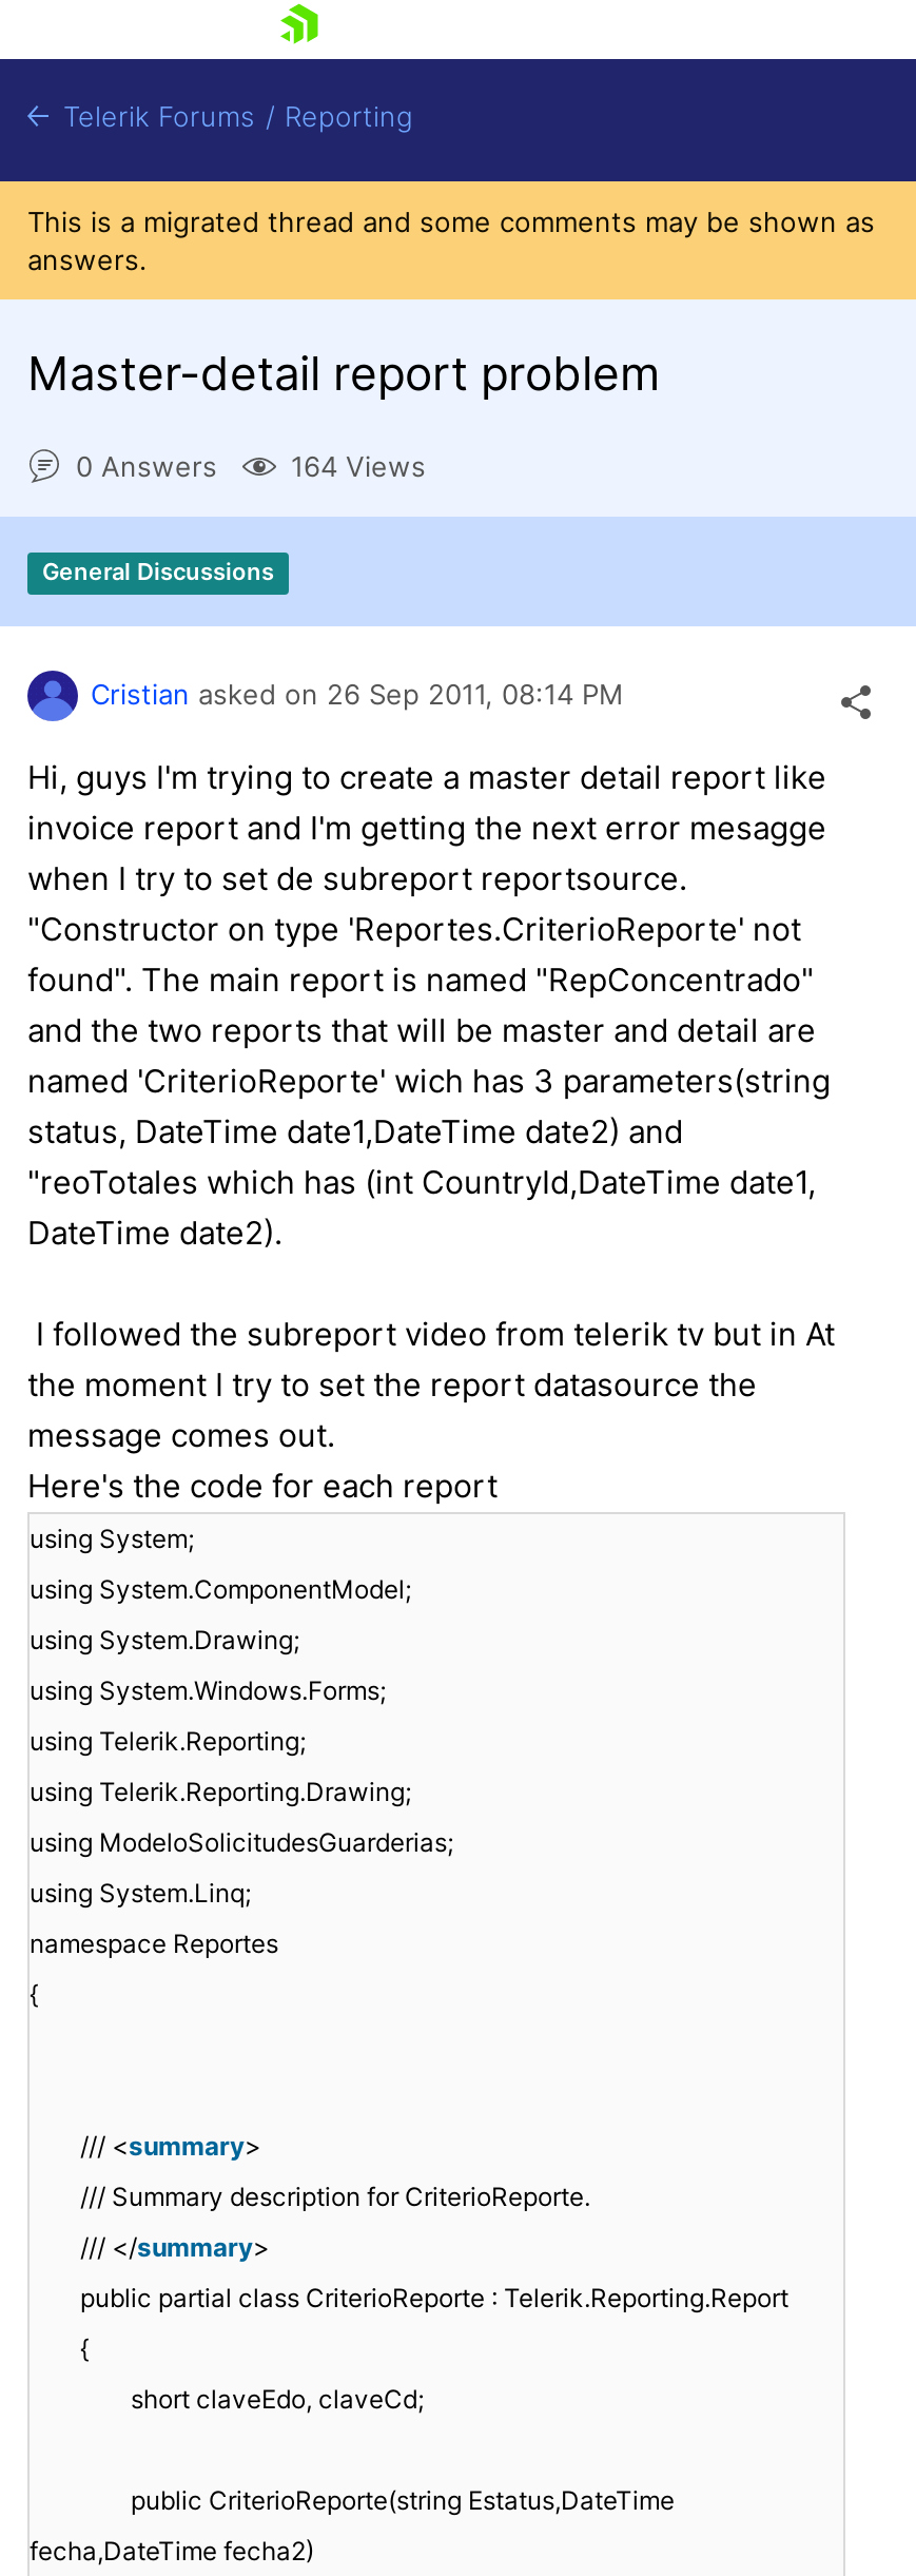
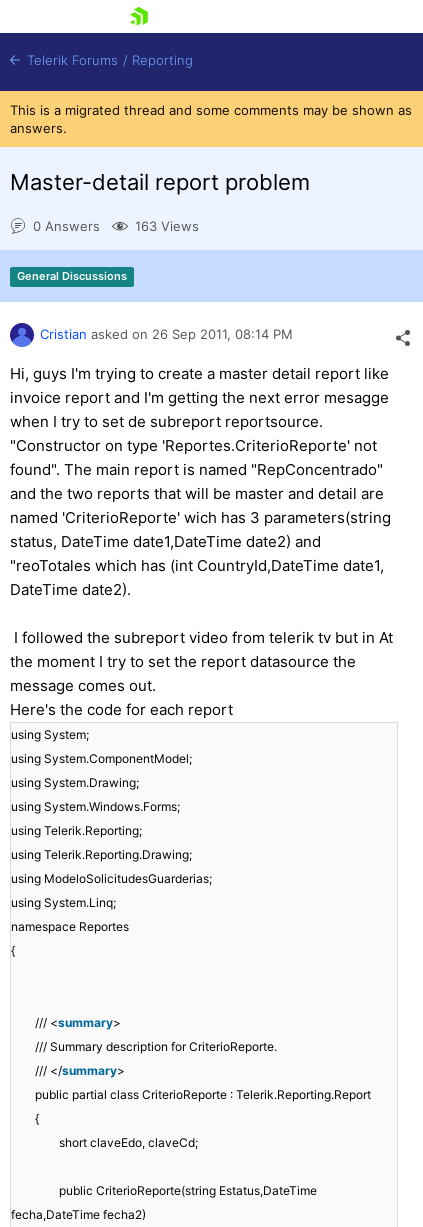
[291,450,426,484] 164 Views -> [135,218,199,234] 163 Views

